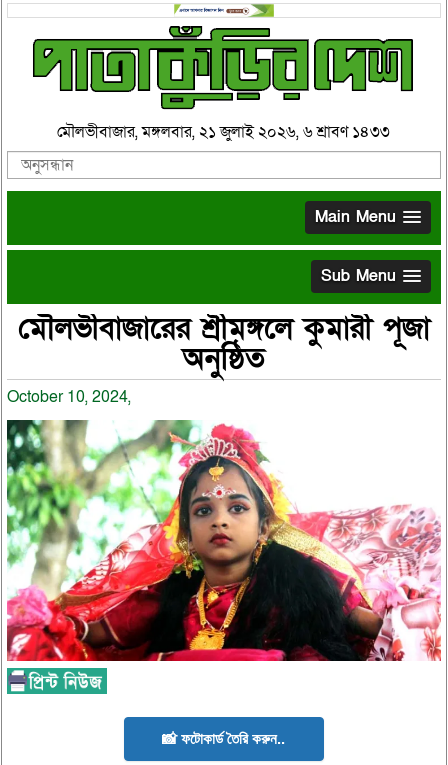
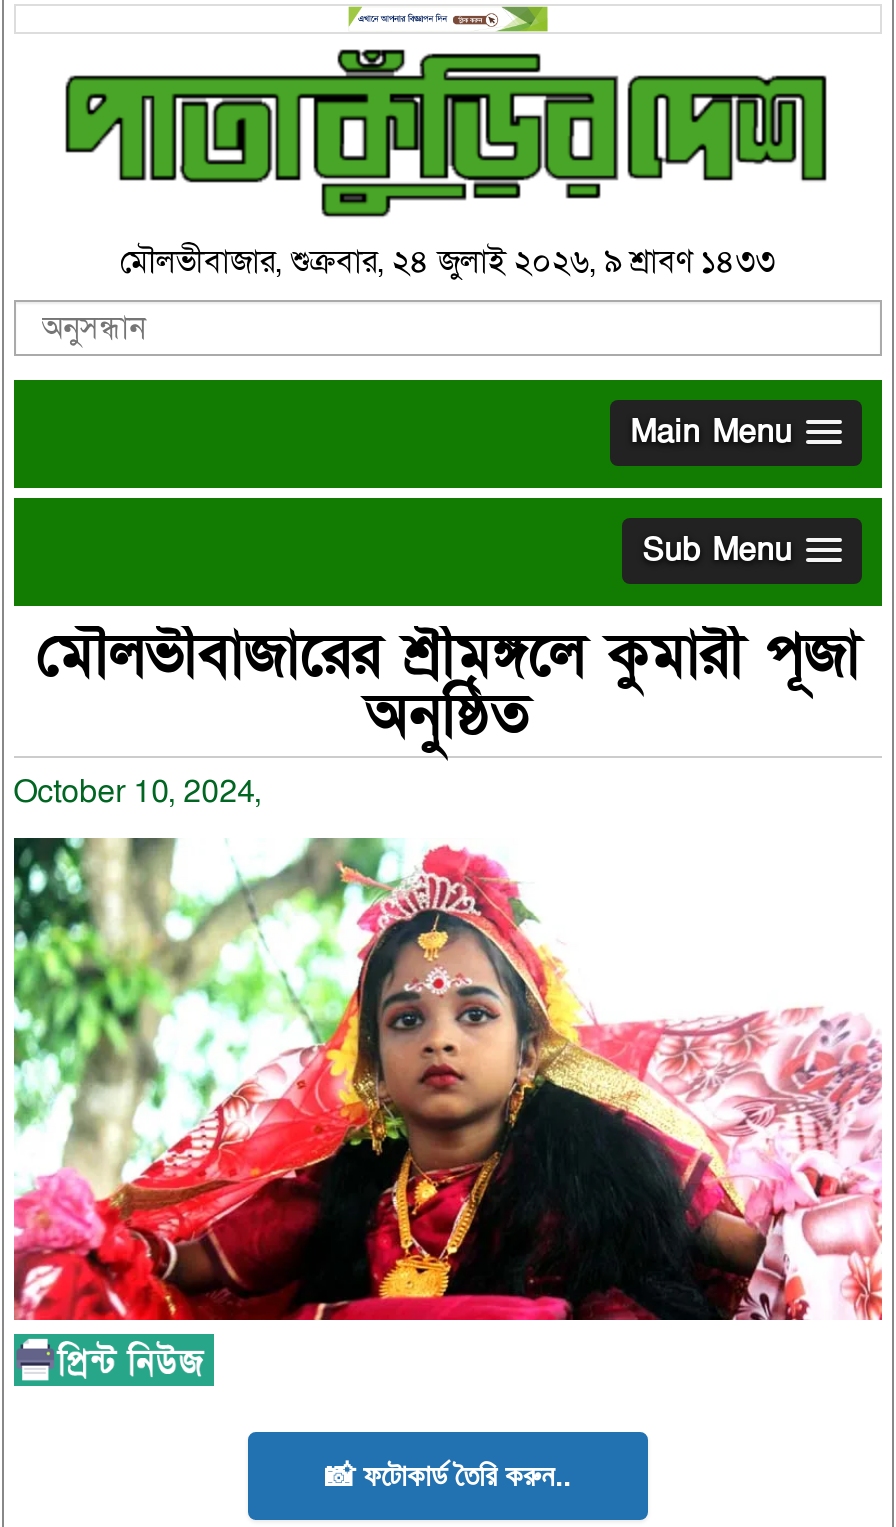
[57,120,390,142] মৌলভীবাজার, মঙ্গলবার, ২১ জুলাই ২০২৬, ৬ শ্রাবণ ১৪৩৩ -> [120,239,776,283] মৌলভীবাজার, শুক্রবার, ২৪ জুলাই ২০২৬, ৯ শ্রাবণ ১৪৩৩

